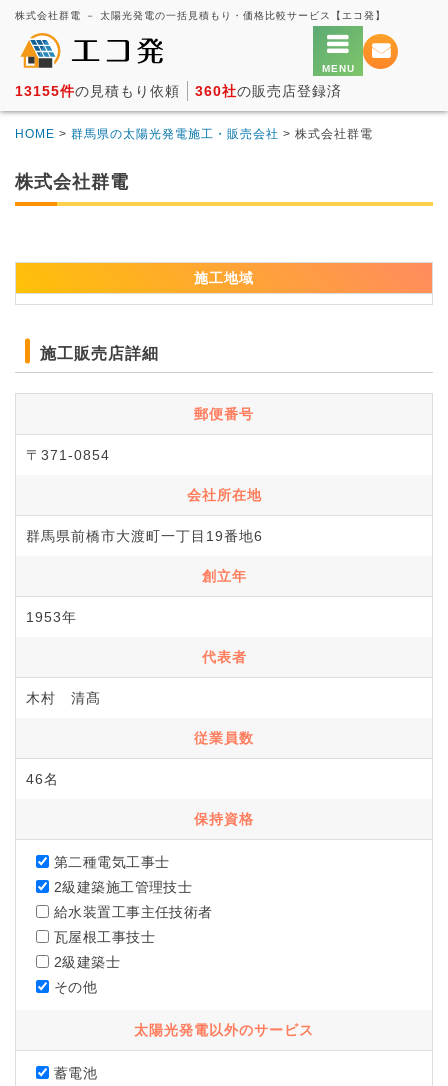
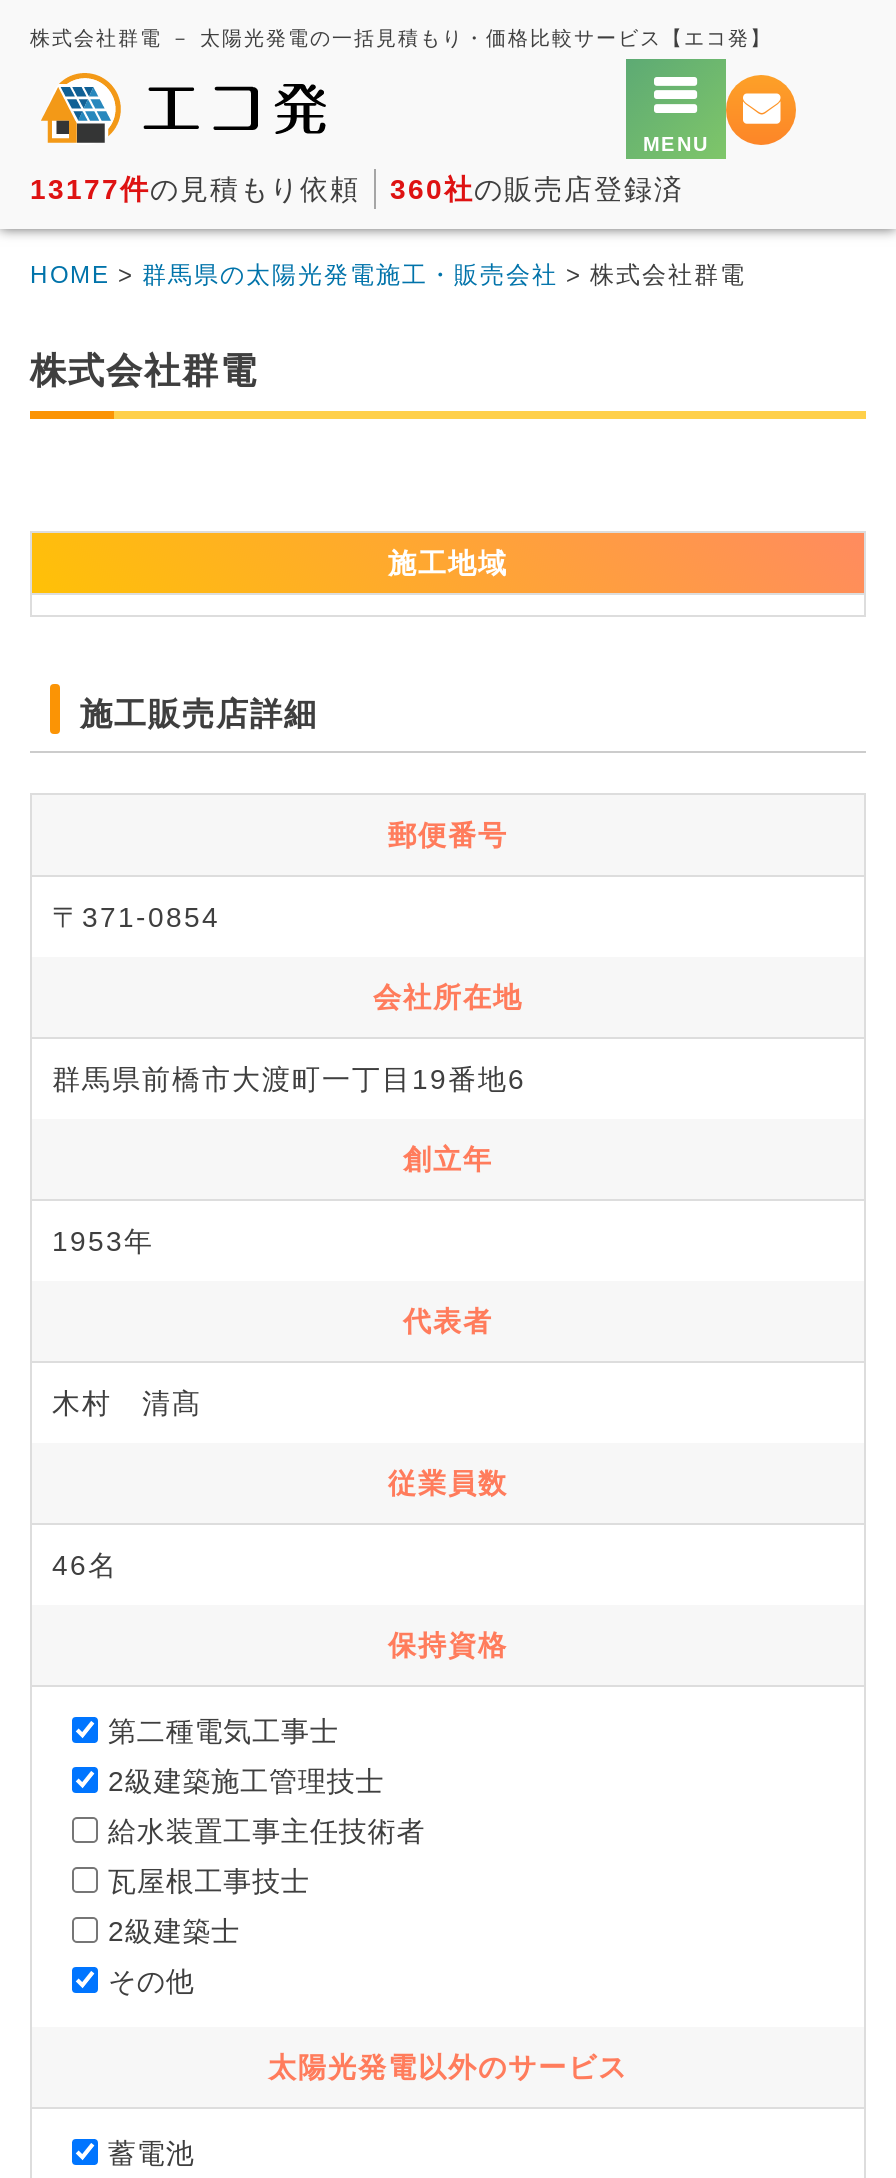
[15,83,180,99] 13155件の見積もり依頼 -> [30,173,360,205] 13177件の見積もり依頼

